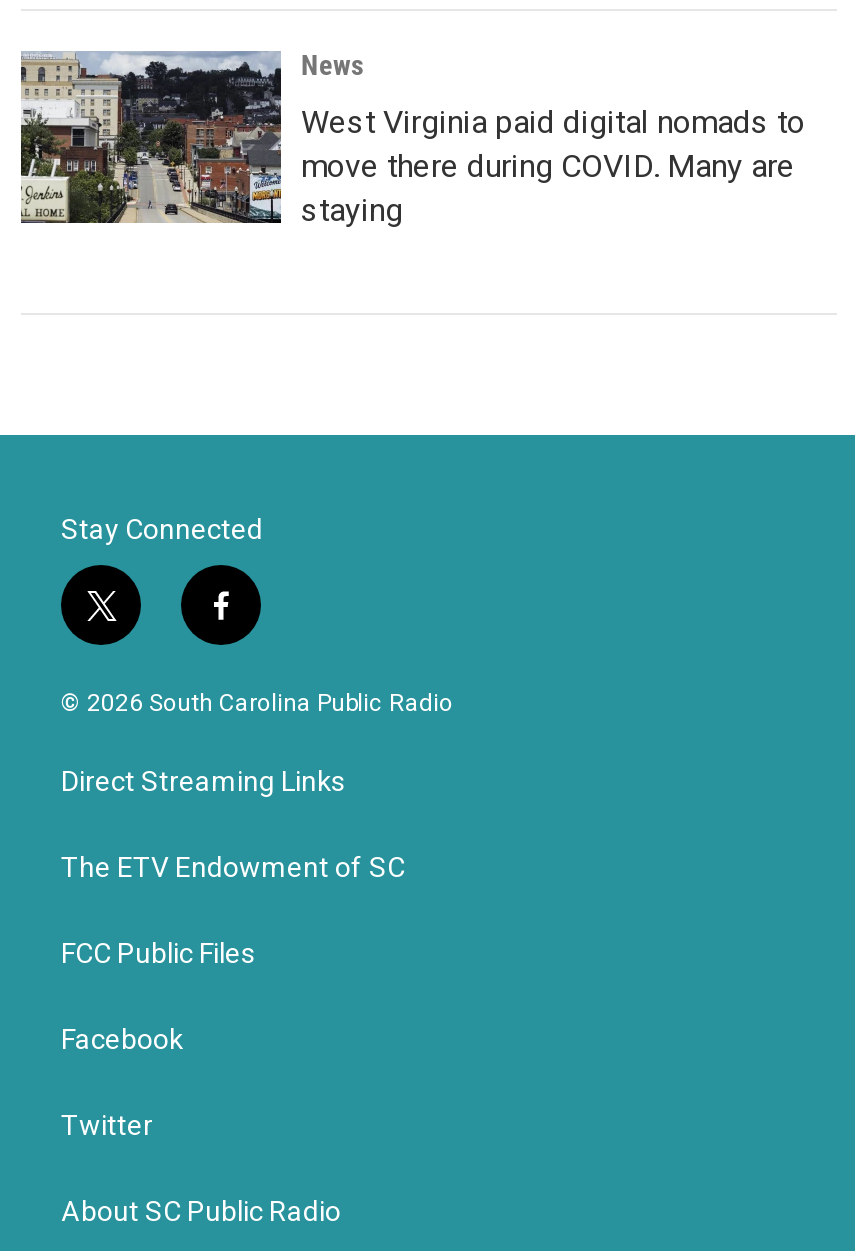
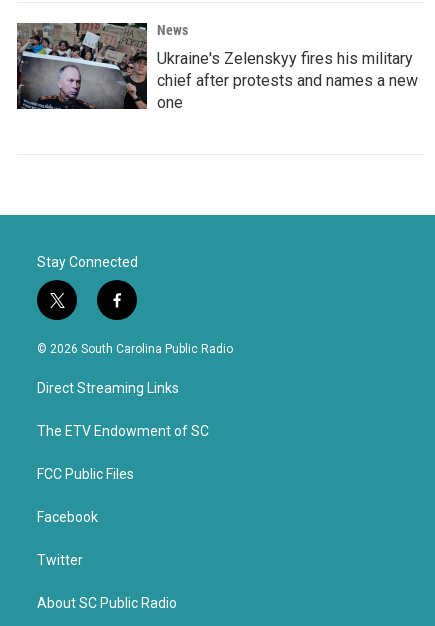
[21,51,805,229] [image] | West Virginia paid digital nomads to | move there during COVID. Many are | staying -> [16,22,418,112] [image] | Ukraine's Zelenskyy fires his military | chief after protests and names a new | one

